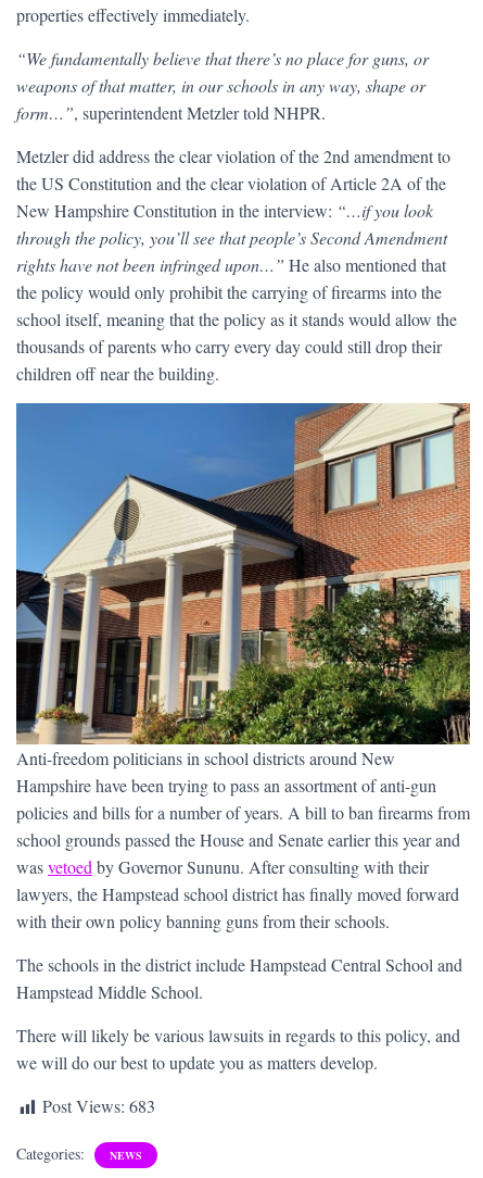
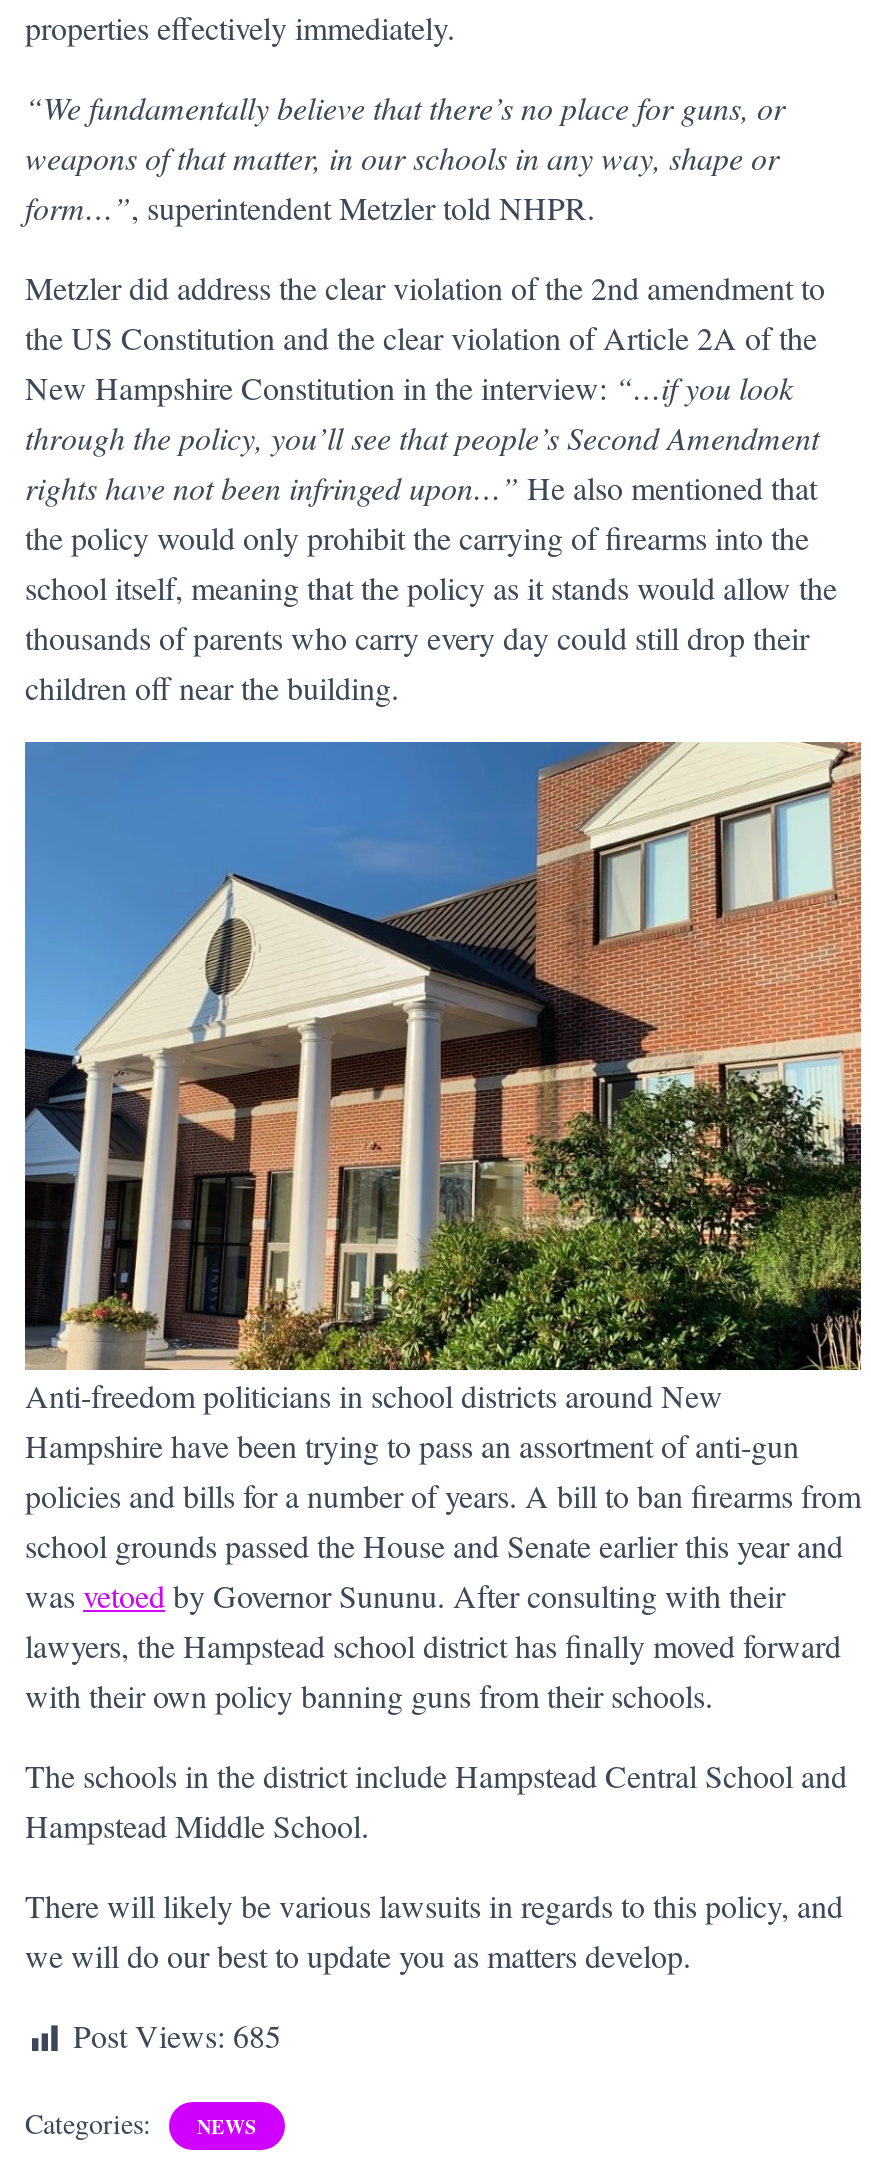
[42,1095,155,1117] Post Views: 683 -> [73,2014,281,2056] Post Views: 685

